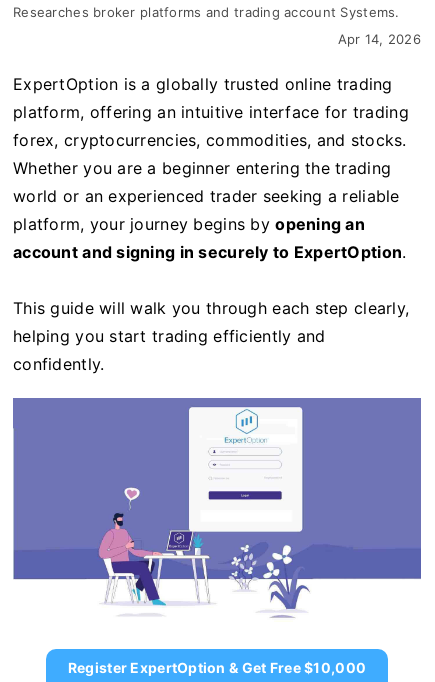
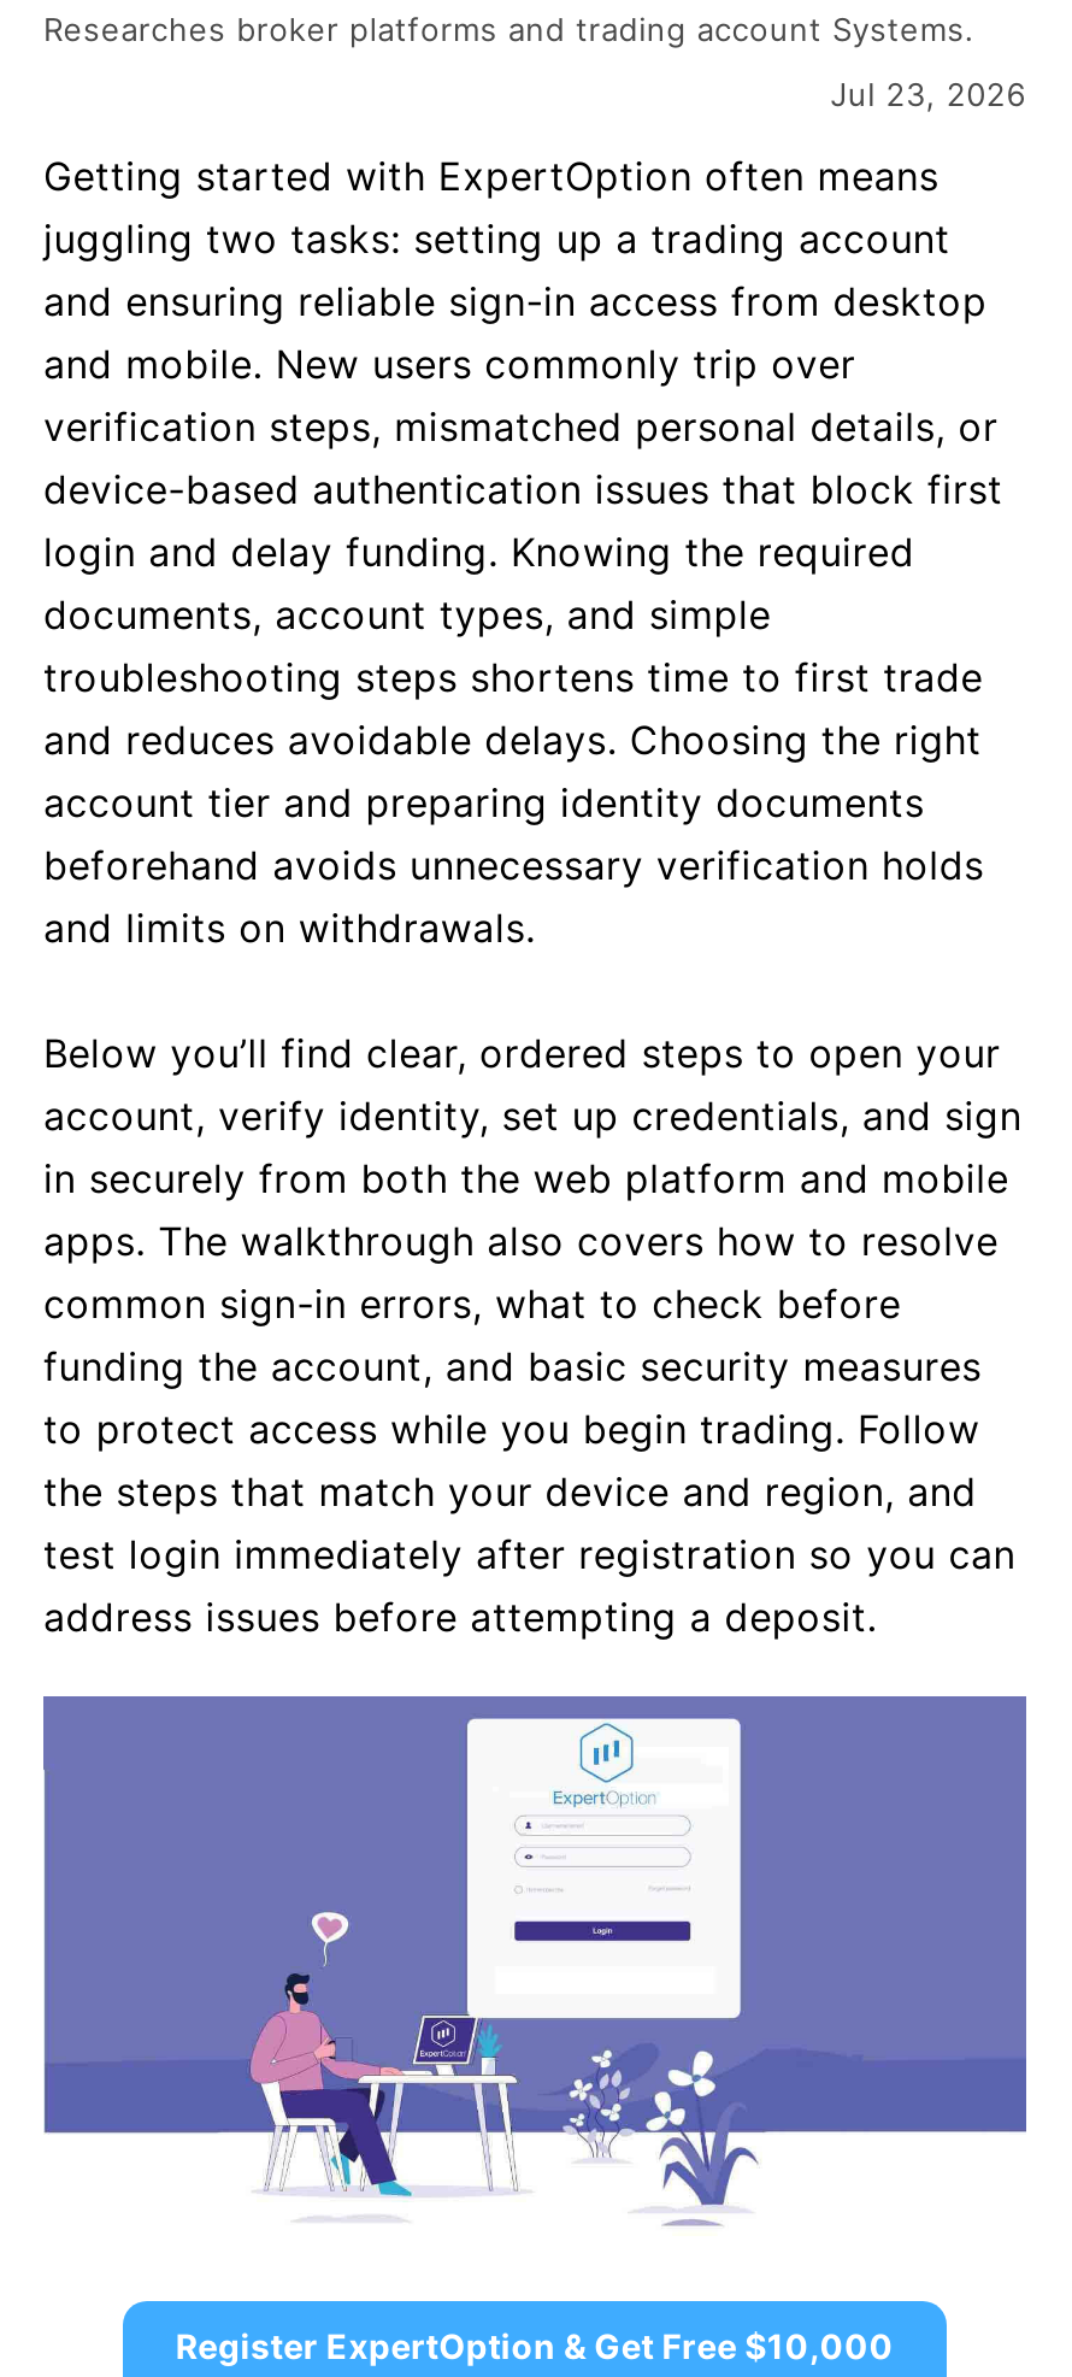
[338,31,421,47] Apr 14, 2026 -> [830,75,1026,113] Jul 23, 2026
[13,74,409,262] ExpertOption is a globally trusted online trading | platform, offering an intuitive interface for trading | forex, cryptocurrencies, commodities, and stocks. | Whether you are a beginner entering the trading | world or an experienced trader seeking a reliable | platform, your journey begins by opening an | account and signing in securely to ExpertOption. -> [43,152,1003,952] Getting started with ExpertOption often means | juggling two tasks: setting up a trading account | and ensuring reliable sign-in access from desktop | and mobile. New users commonly trip over | verification steps, mismatched personal details, or | device-based authentication issues that block first | login and delay funding. Knowing the required | documents, account types, and simple | troubleshooting steps shortens time to first trade | and reduces avoidable delays. Choosing the right | account tier and preparing identity documents | beforehand avoids unnecessary verification holds | and limits on withdrawals.
[13,298,409,374] This guide will walk you through each step clearly, | helping you start trading efficiently and | confidently. -> [43,1029,1022,1641] Below you’ll find clear, ordered steps to open your | account, verify identity, set up credentials, and sign | in securely from both the web platform and mobile | apps. The walkthrough also covers how to resolve | common sign-in errors, what to check before | funding the account, and basic security measures | to protect access while you begin trading. Follow | the steps that match your device and region, and | test login immediately after registration so you can | address issues before attempting a deposit.

